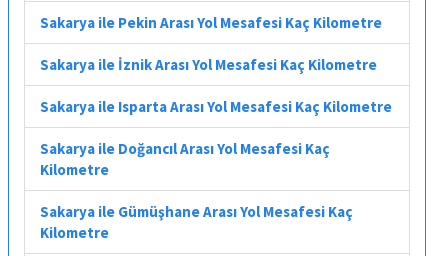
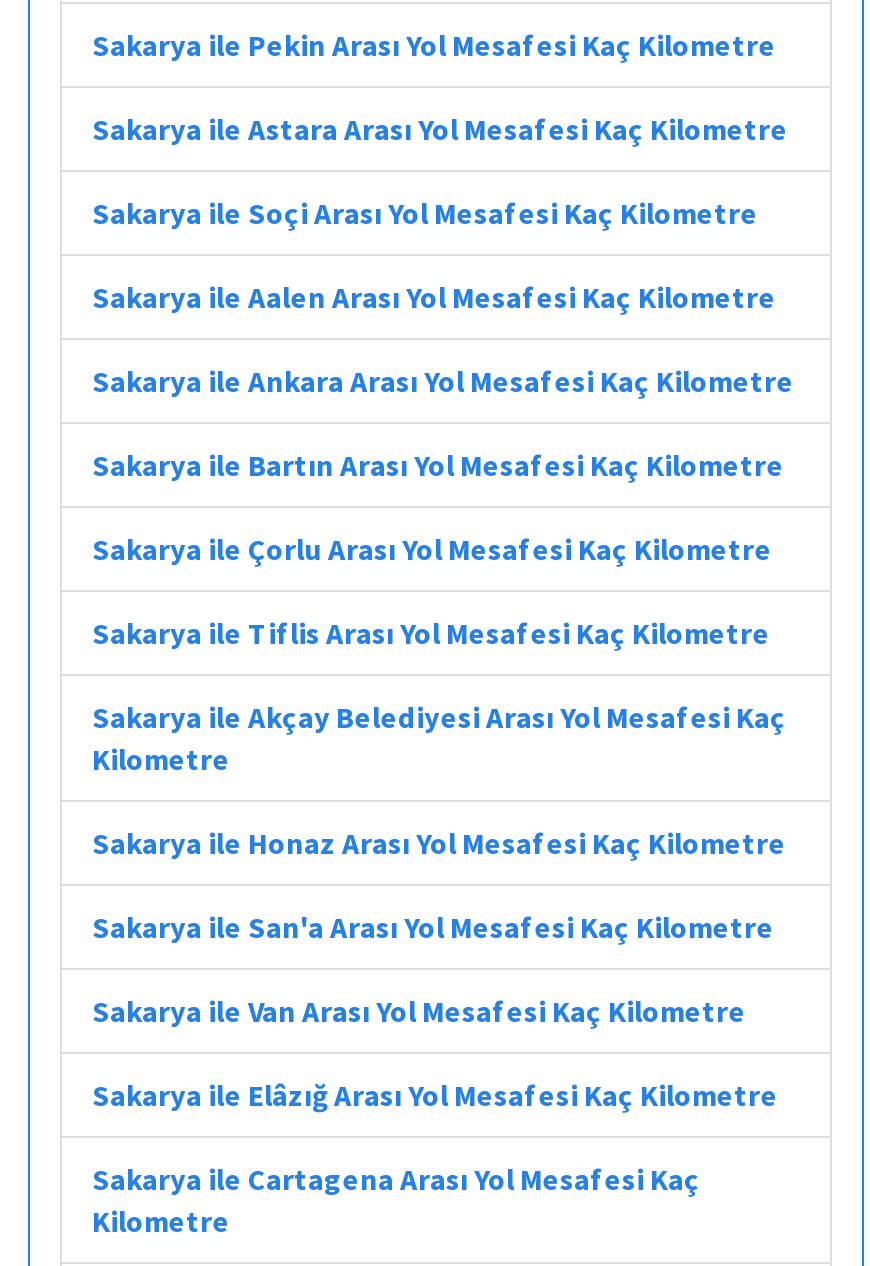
[40,55,392,158] Sakarya ile İznik Arası Yol Mesafesi Kaç Kilometre | Sakarya ile Isparta Arası Yol Mesafesi Kaç Kilometre | Sakarya ile Doğancıl Arası Yol Mesafesi Kaç -> [92,109,794,735] Sakarya ile Astara Arası Yol Mesafesi Kaç Kilometre | Sakarya ile Soçi Arası Yol Mesafesi Kaç Kilometre | Sakarya ile Aalen Arası Yol Mesafesi Kaç Kilometre | Sakarya ile Ankara Arası Yol Mesafesi Kaç Kilometre | Sakarya ile Bartın Arası Yol Mesafesi Kaç Kilometre | Sakarya ile Çorlu Arası Yol Mesafesi Kaç Kilometre | Sakarya ile Tiflis Arası Yol Mesafesi Kaç Kilometre | Sakarya ile Akçay Belediyesi Arası Yol Mesafesi Kaç
[40,202,353,221] Sakarya ile Gümüşhane Arası Yol Mesafesi Kaç -> [92,823,786,1197] Sakarya ile Honaz Arası Yol Mesafesi Kaç Kilometre | Sakarya ile San'a Arası Yol Mesafesi Kaç Kilometre | Sakarya ile Van Arası Yol Mesafesi Kaç Kilometre | Sakarya ile Elâzığ Arası Yol Mesafesi Kaç Kilometre | Sakarya ile Cartagena Arası Yol Mesafesi Kaç

